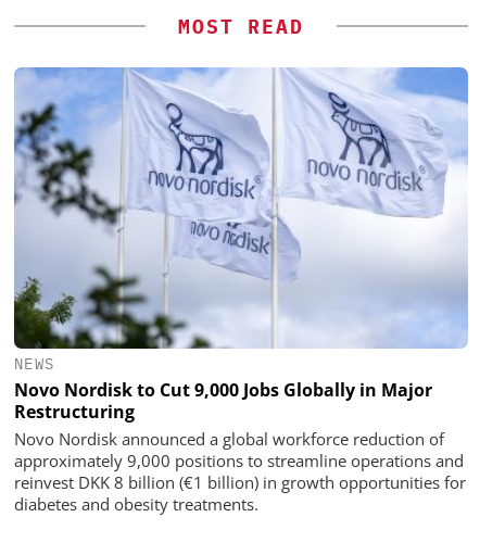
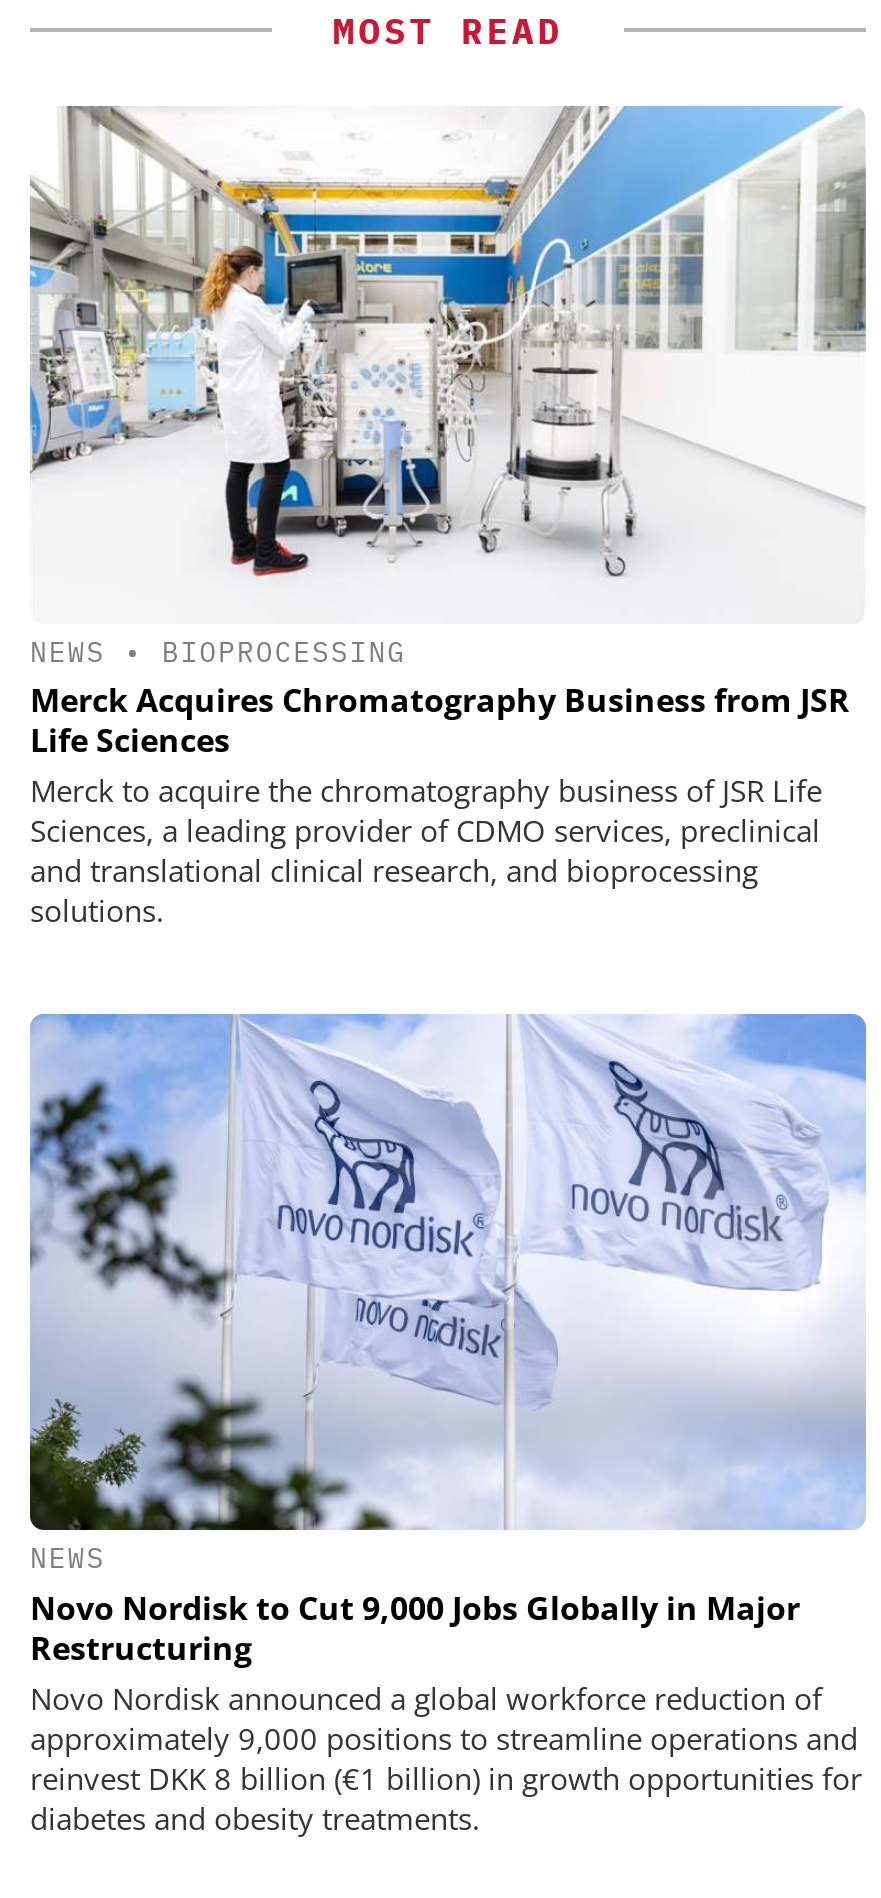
none -> [28,104,868,930] [image] | NEWS • BIOPROCESSING | Merck Acquires Chromatography Business from JSR | Life Sciences | Merck to acquire the chromatography business of JSR Life | Sciences, a leading provider of CDMO services, preclinical | and translational clinical research, and bioprocessing | solutions.

